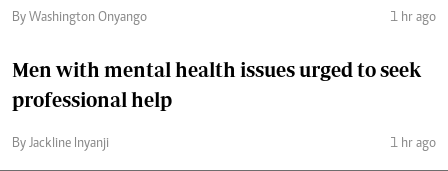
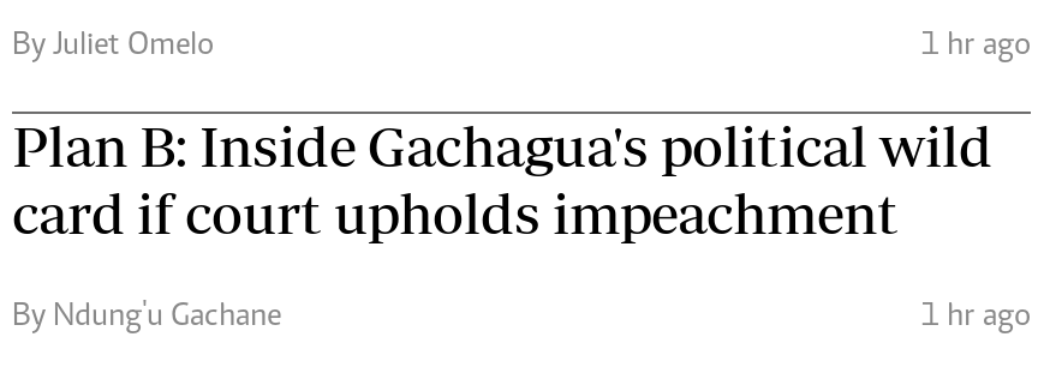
[12,11,147,25] By Washington Onyango -> [12,30,214,63] By Juliet Omelo
[12,58,421,111] Men with mental health issues urged to seek | professional help -> [12,113,992,245] Plan B: Inside Gachagua's political wild | card if court upholds impeachment
[12,137,109,151] By Jackline Inyanji -> [12,301,281,334] By Ndung'u Gachane

